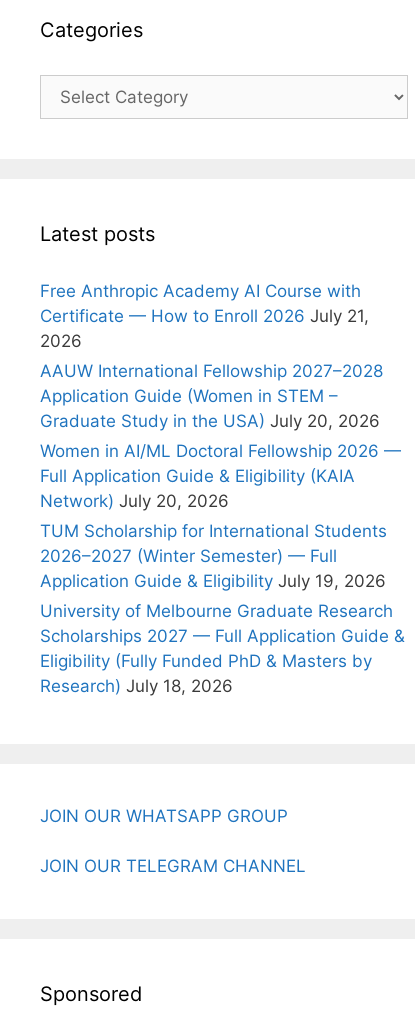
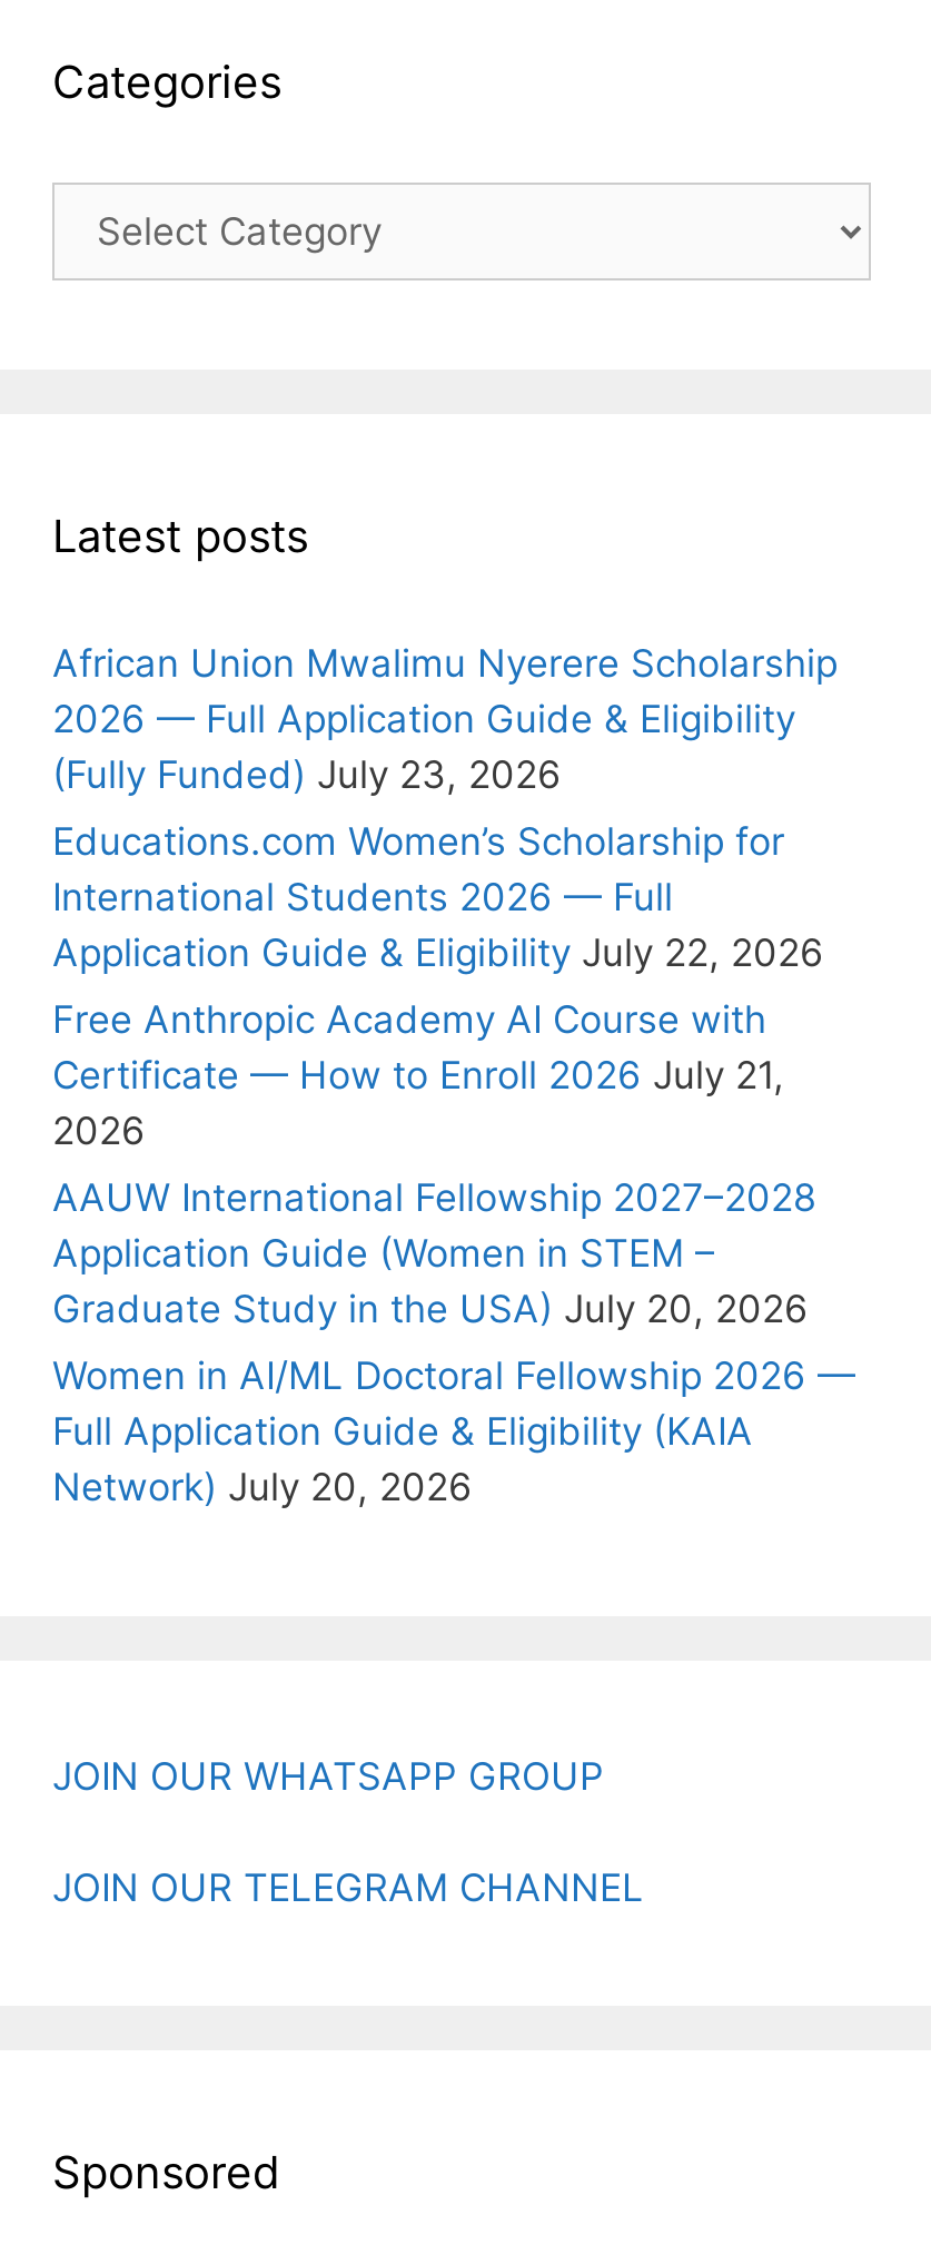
none -> [52,640,838,974] African Union Mwalimu Nyerere Scholarship | 2026 — Full Application Guide & Eligibility | (Fully Funded) July 23, 2026 | Educations.com Women’s Scholarship for | International Students 2026 — Full | Application Guide & Eligibility July 22, 2026
moved [40,280,401,510] -> [52,996,855,1508]: Free Anthropic Academy AI Course with | Certificate — How to Enroll 2026 July 21, | 2026 | ... | Full Application Guide & Eligibility (KAIA | Network) July 20, 2026
[40,520,405,695] TUM Scholarship for International Students | 2026–2027 (Winter Semester) — Full | Application Guide & Eligibility July 19, 2026 | University of Melbourne Graduate Research | Scholarships 2027 — Full Application Guide & | Eligibility (Fully Funded PhD & Masters by | Research) July 18, 2026 -> none

